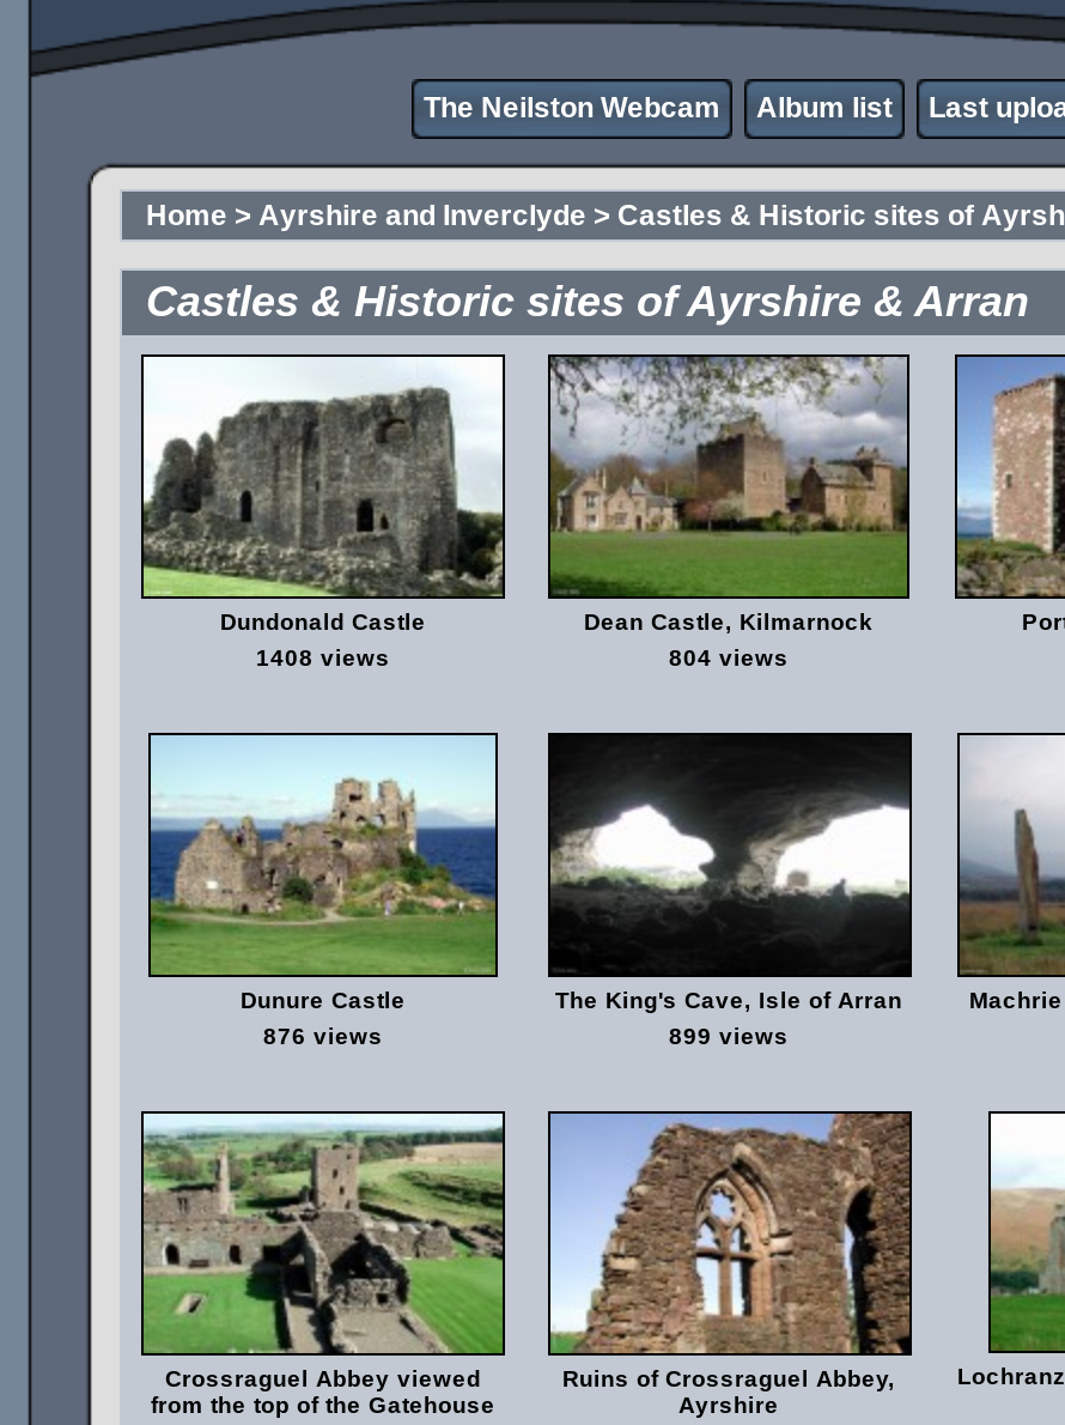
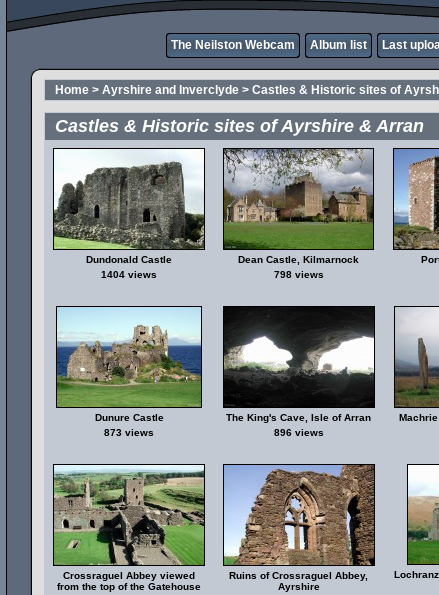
[256,644,390,671] 1408 views -> [101,269,157,280] 1404 views
[669,644,789,671] 804 views -> [273,269,323,280] 798 views
[263,1023,383,1049] 876 views -> [104,427,154,438] 873 views
[669,1023,789,1049] 899 views -> [273,427,323,438] 896 views

